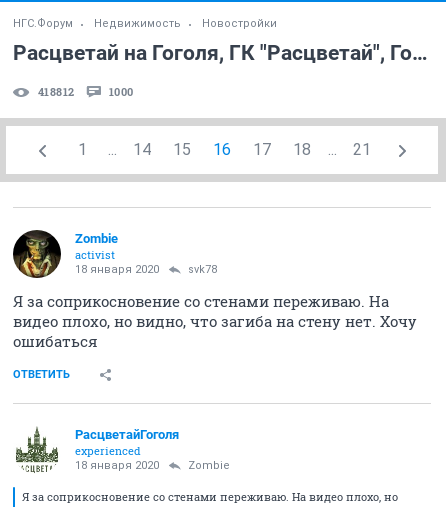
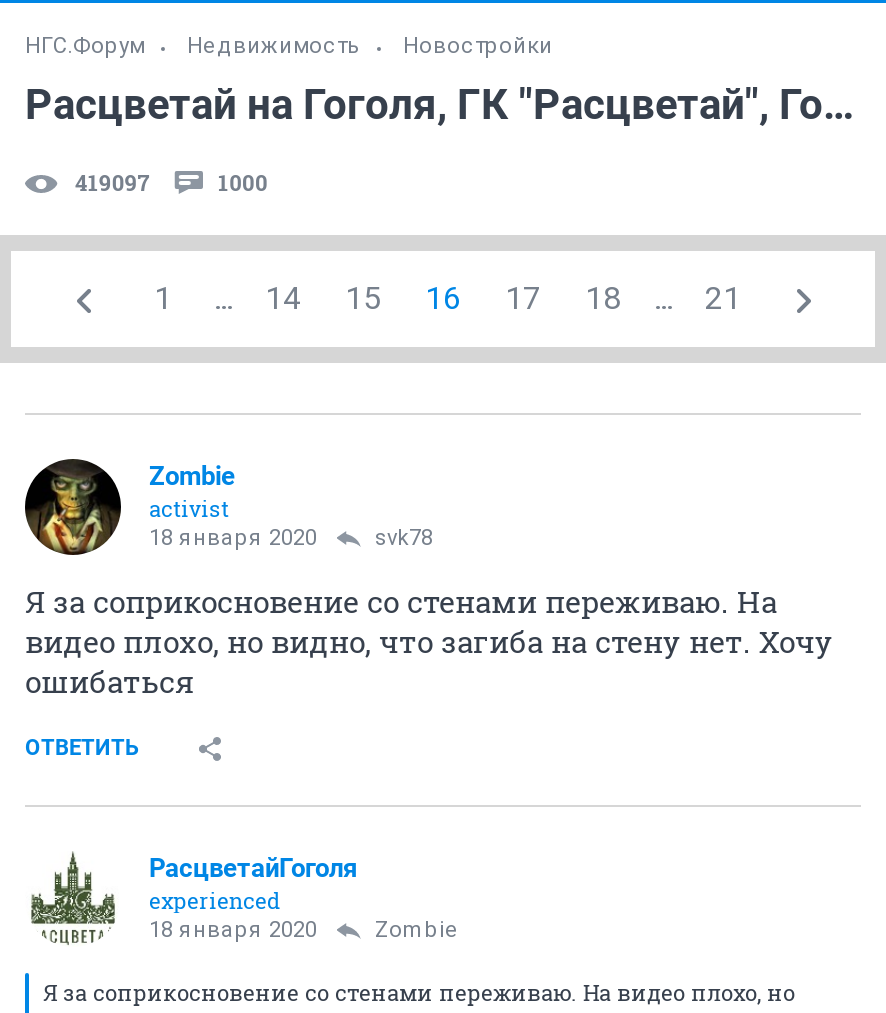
[38,84,75,99] 418812 -> [75,167,150,197] 419097

